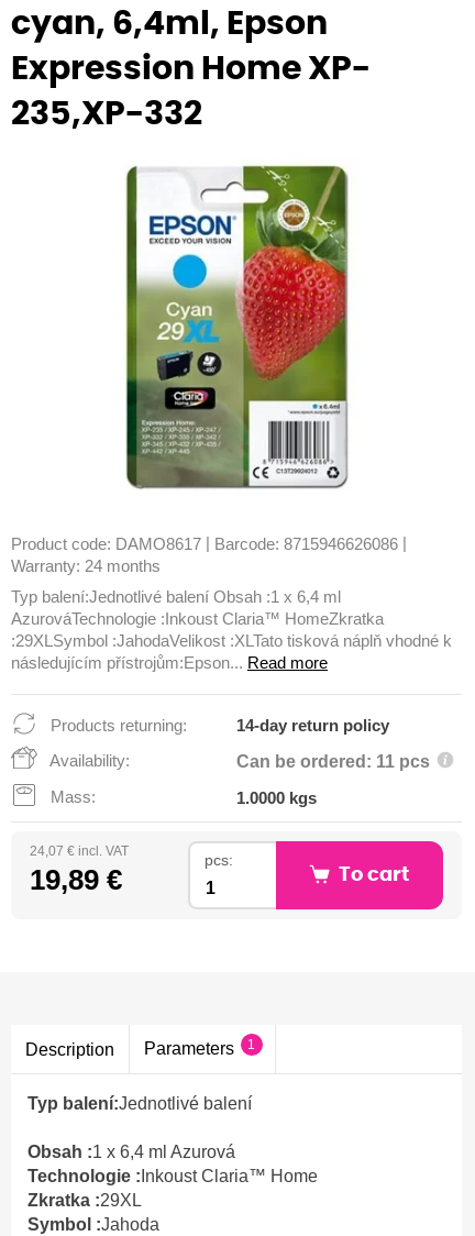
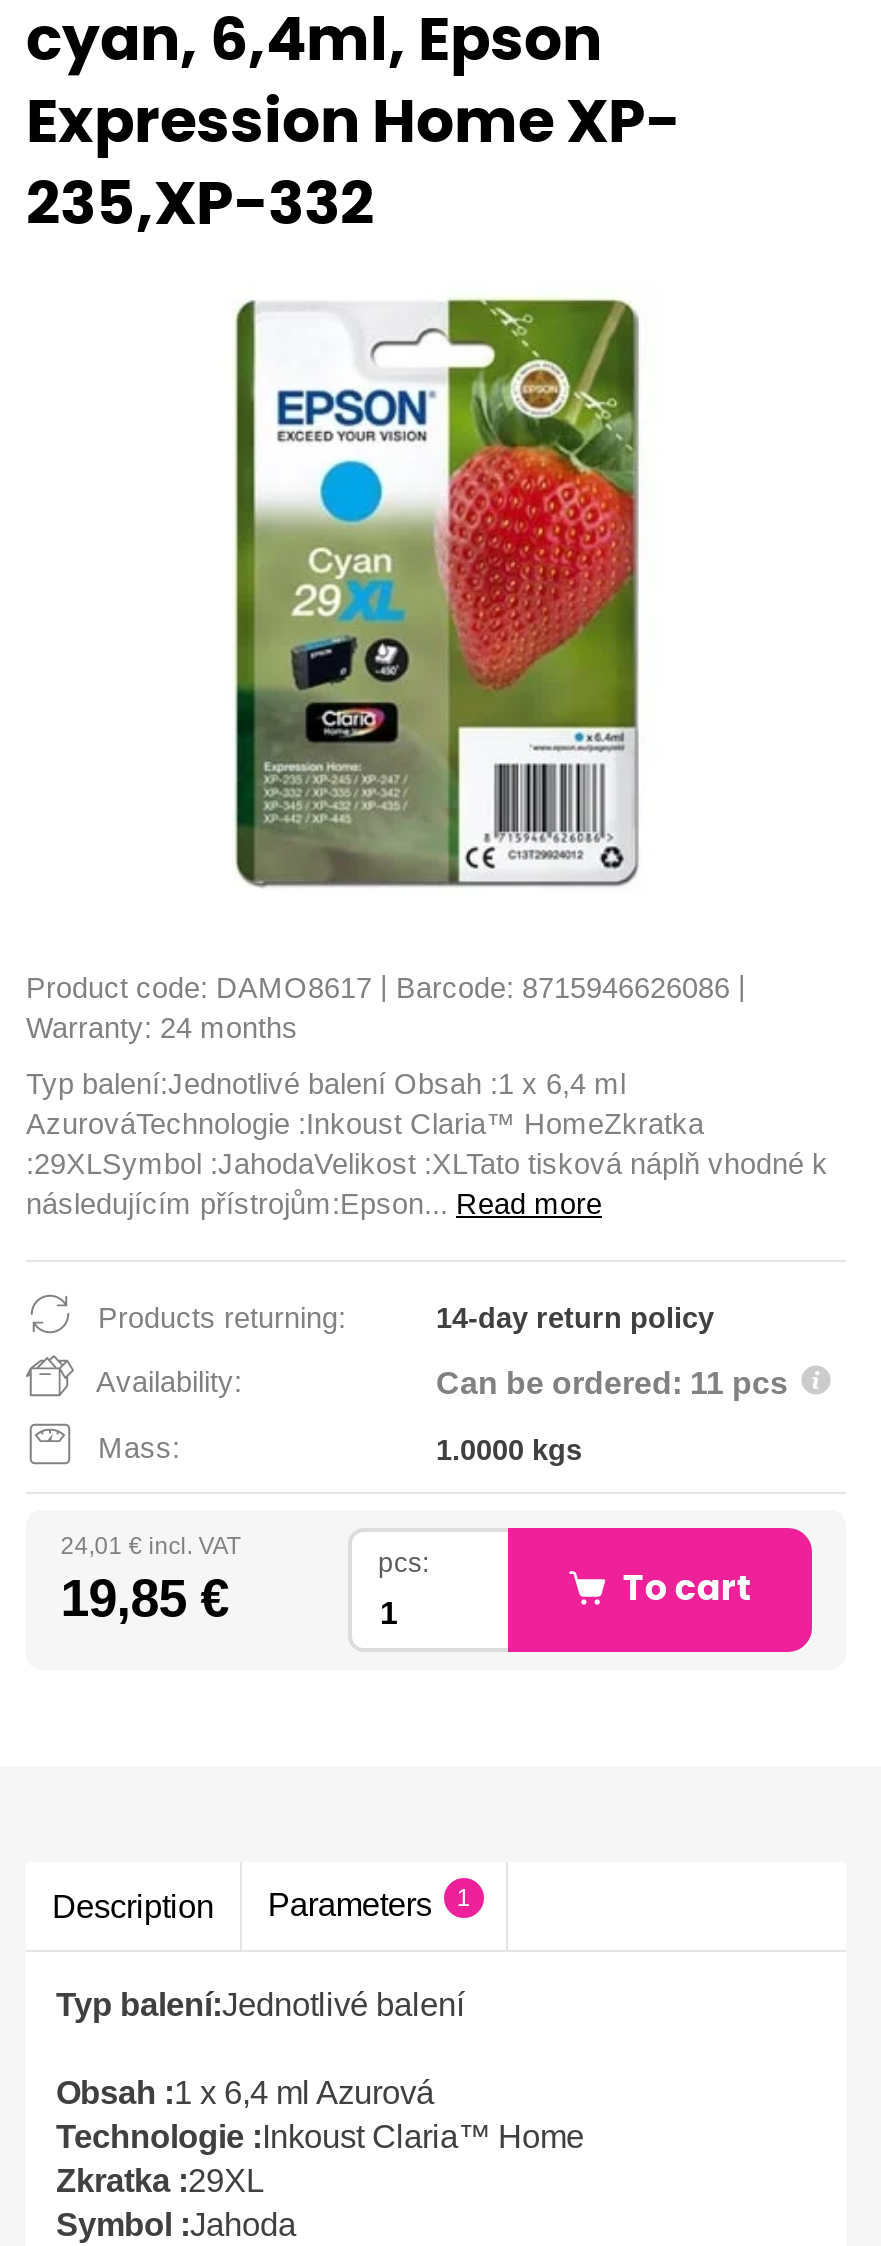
[30,843,129,858] 24,07 € incl. VAT -> [61,1531,241,1559] 24,01 € incl. VAT
[30,863,122,896] 19,89 € -> [61,1567,229,1627] 19,85 €

